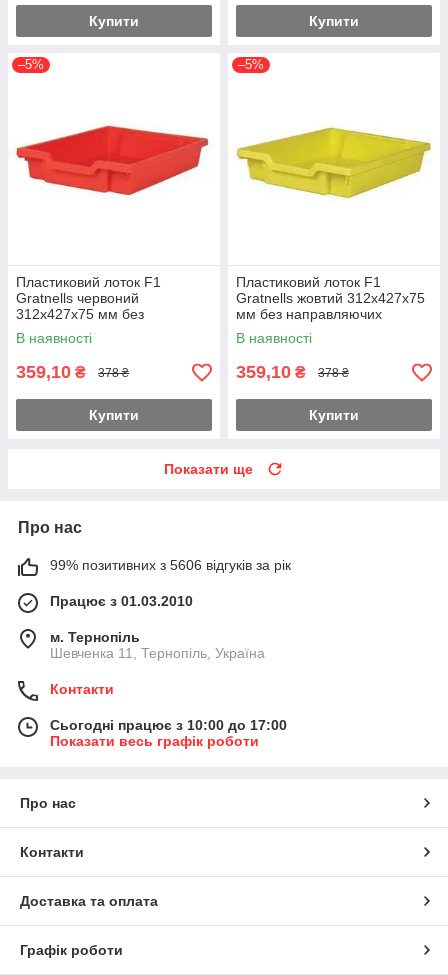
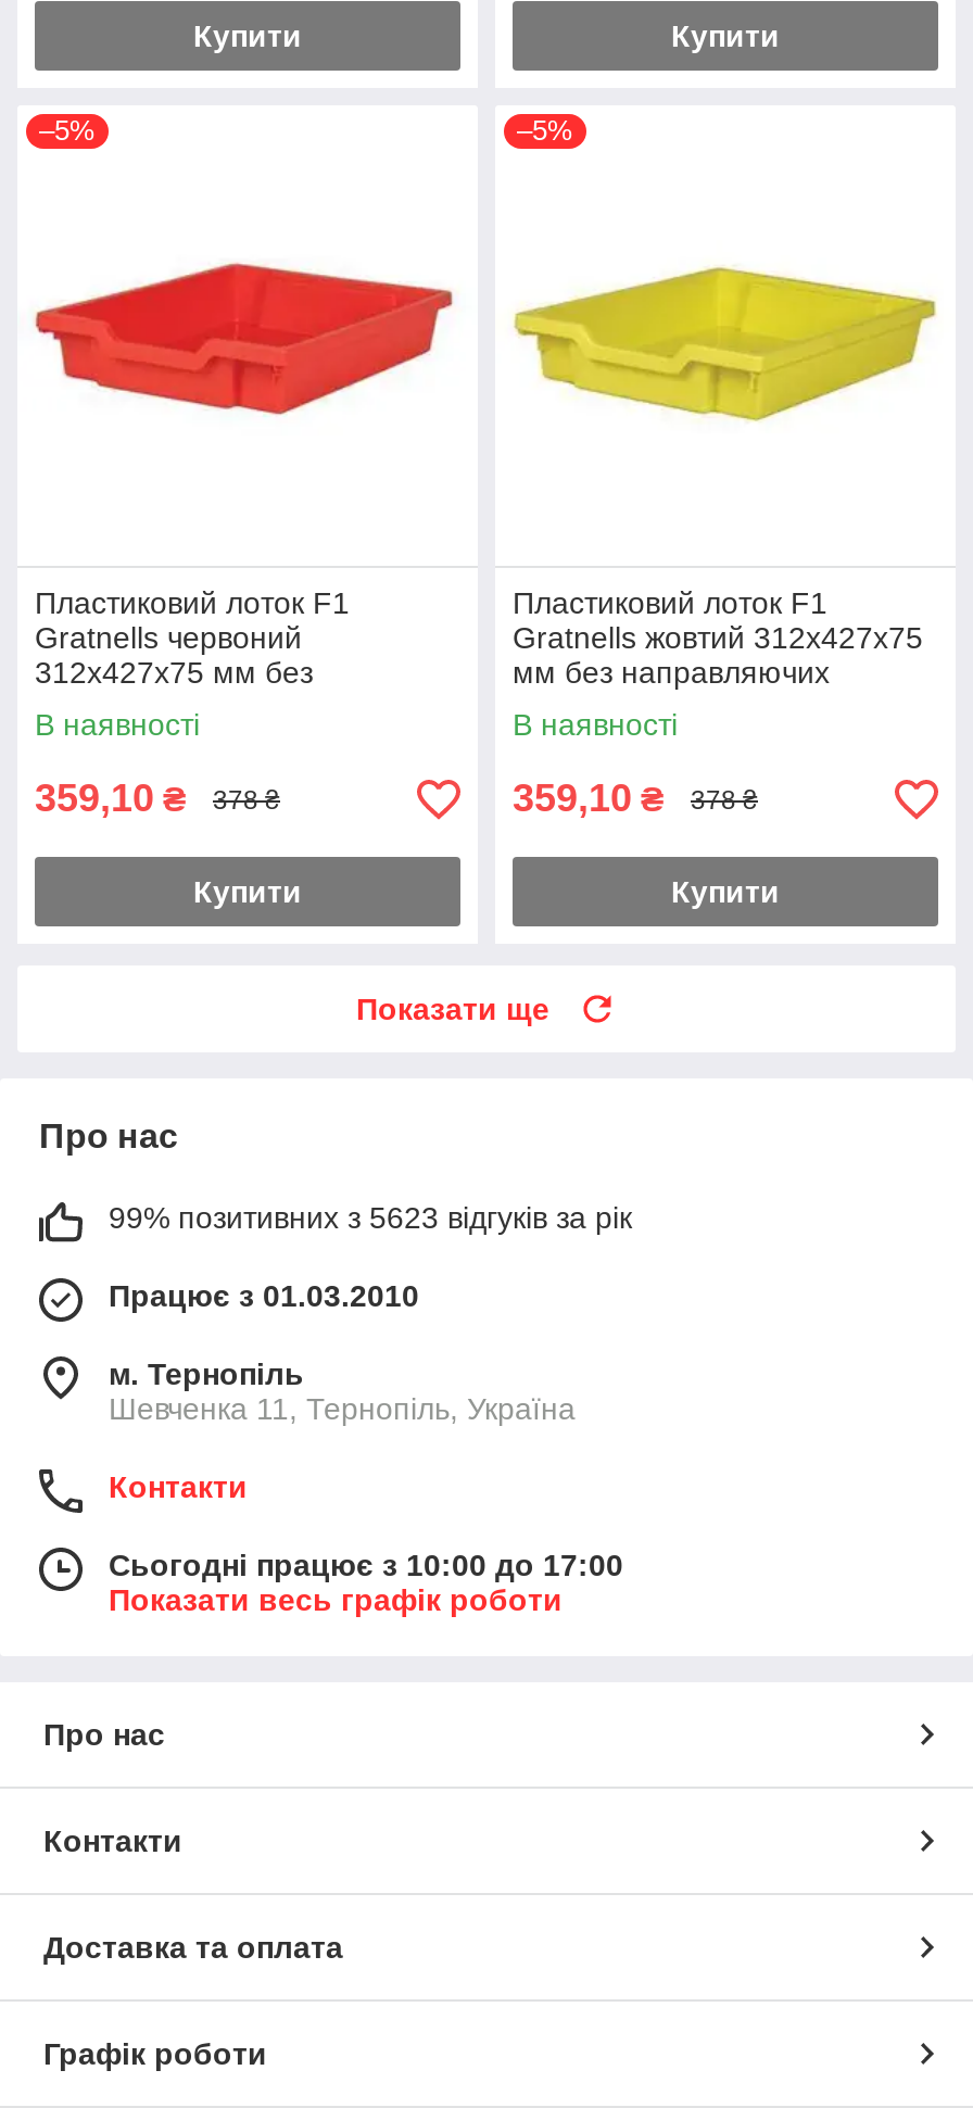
[50,557,291,573] 99% позитивних з 5606 відгуків за рік -> [109,1201,632,1236] 99% позитивних з 5623 відгуків за рік

